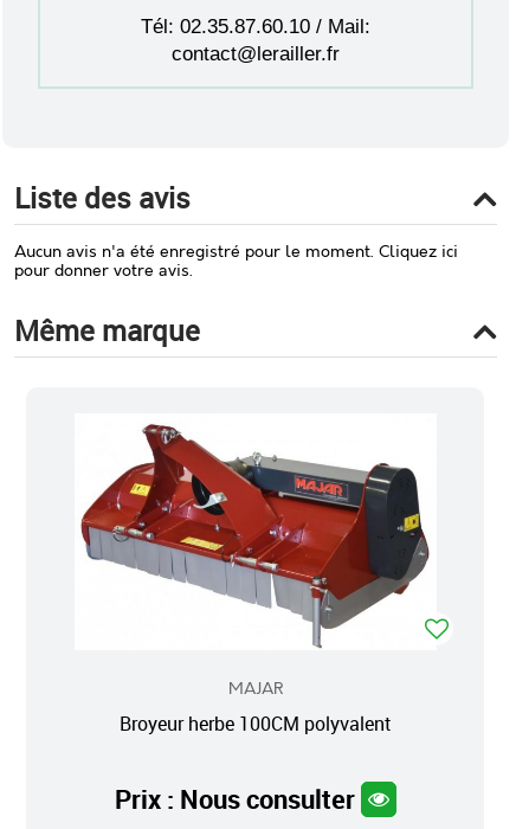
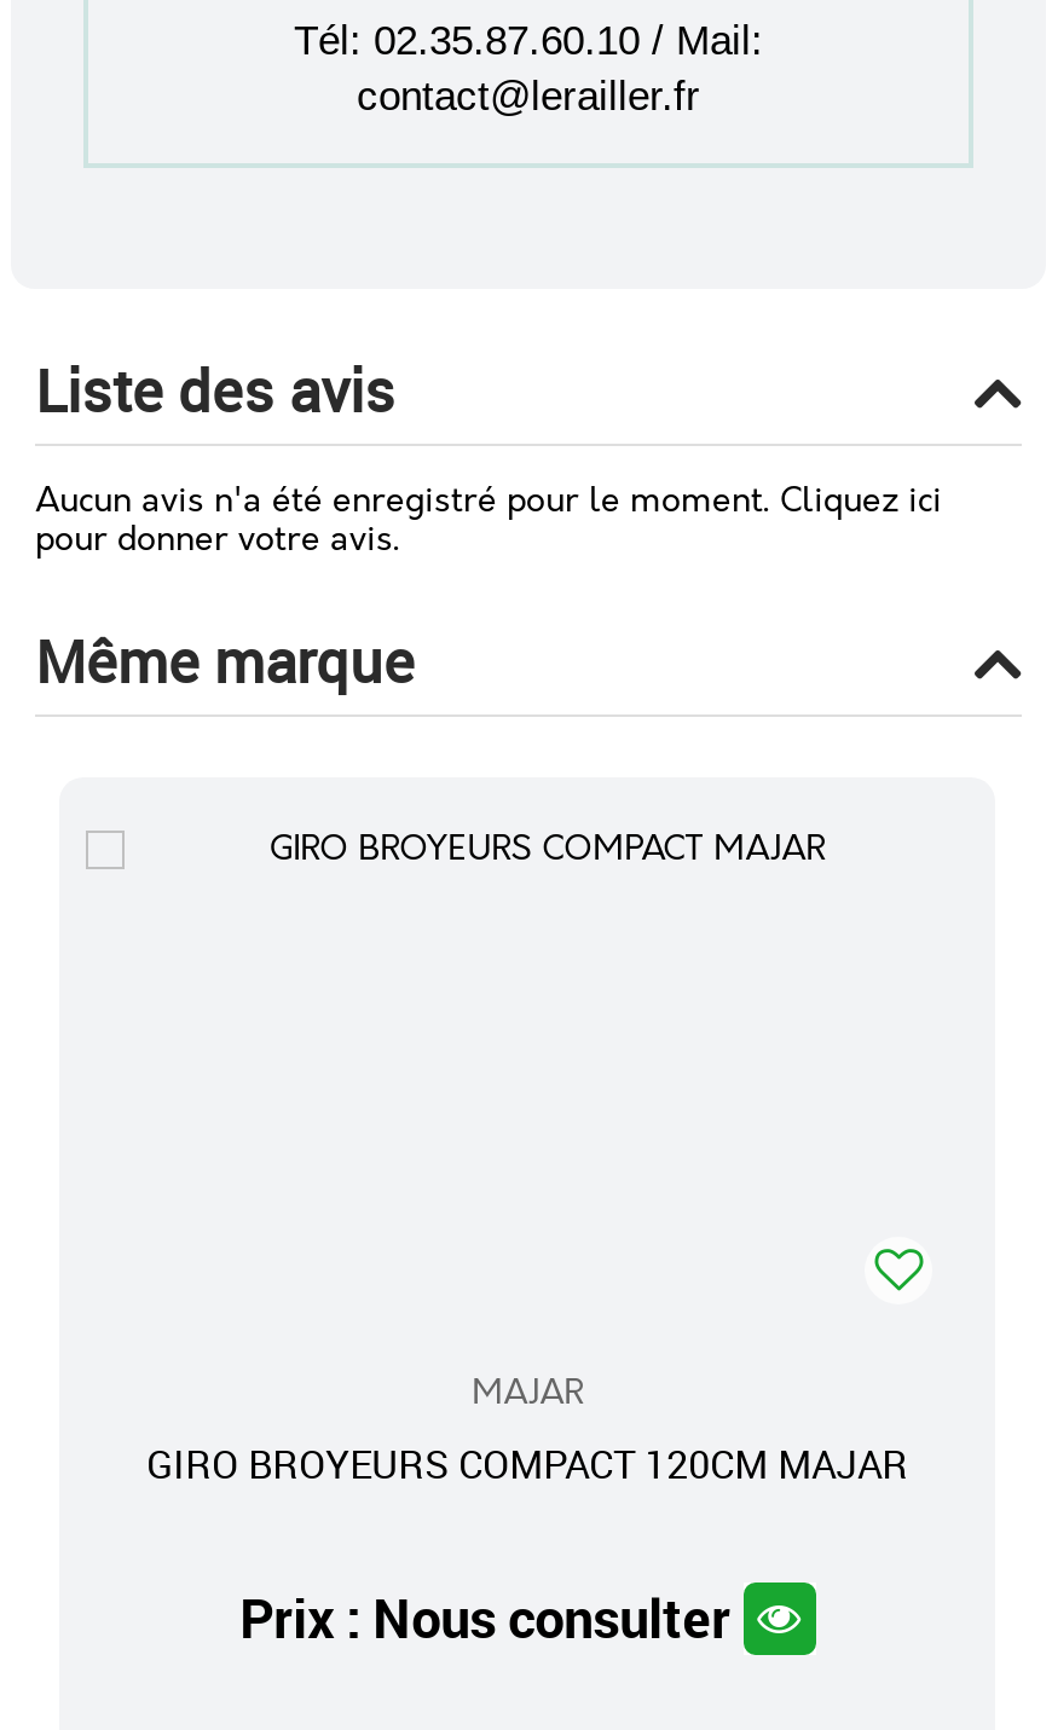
[80,415,430,649] [image] -> none
[119,711,391,737] Broyeur herbe 100CM polyvalent -> [147,1439,908,1492] GIRO BROYEURS COMPACT 120CM MAJAR

